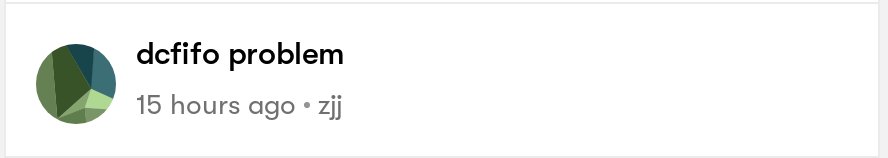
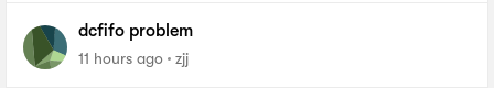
[136,88,296,120] 15 hours ago -> [78,50,163,67] 11 hours ago

